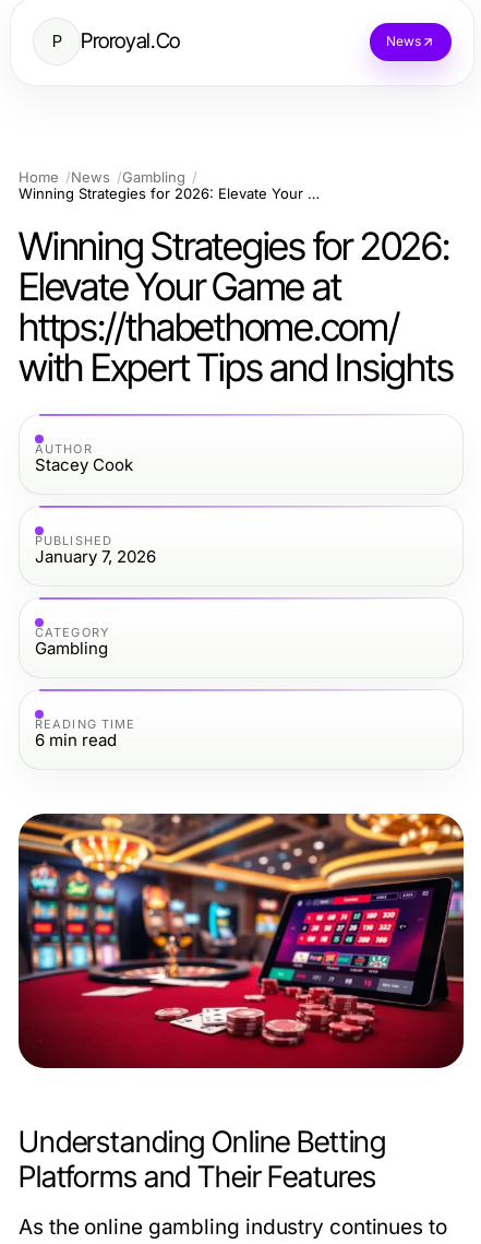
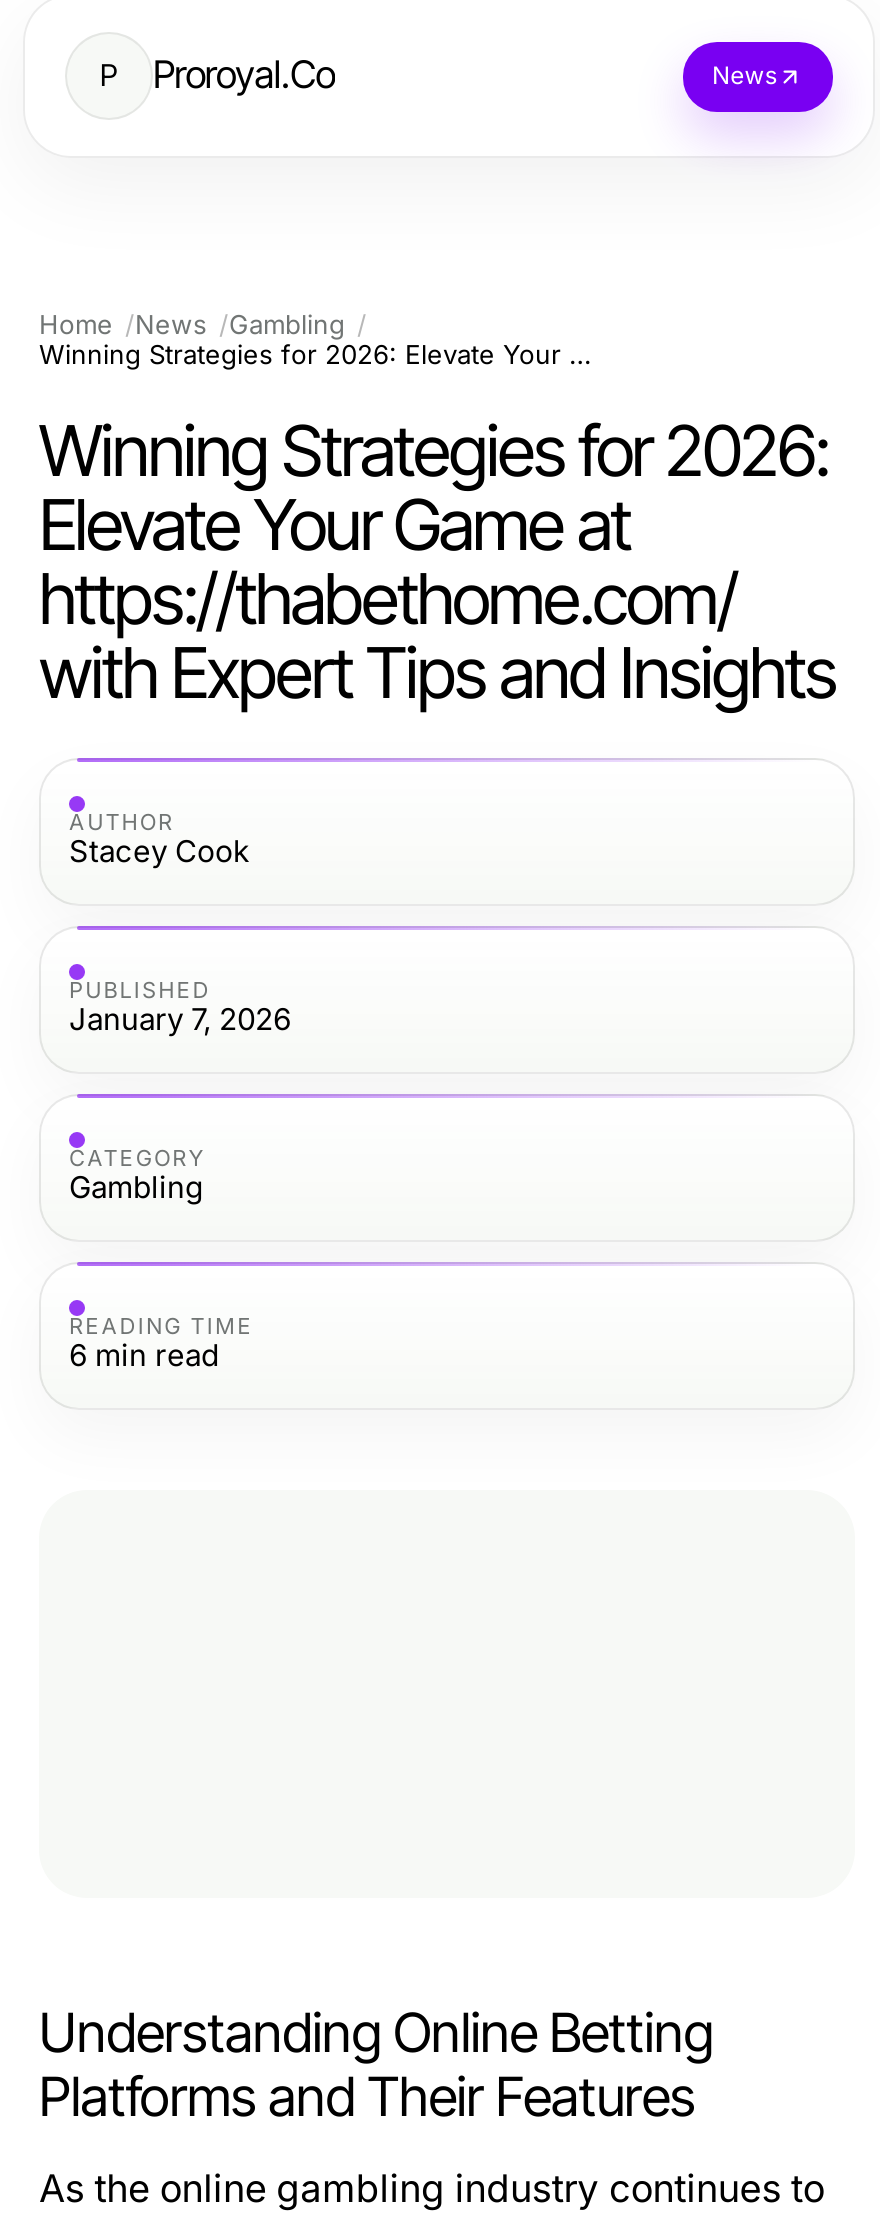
[17,813,465,1069] [image] -> none

